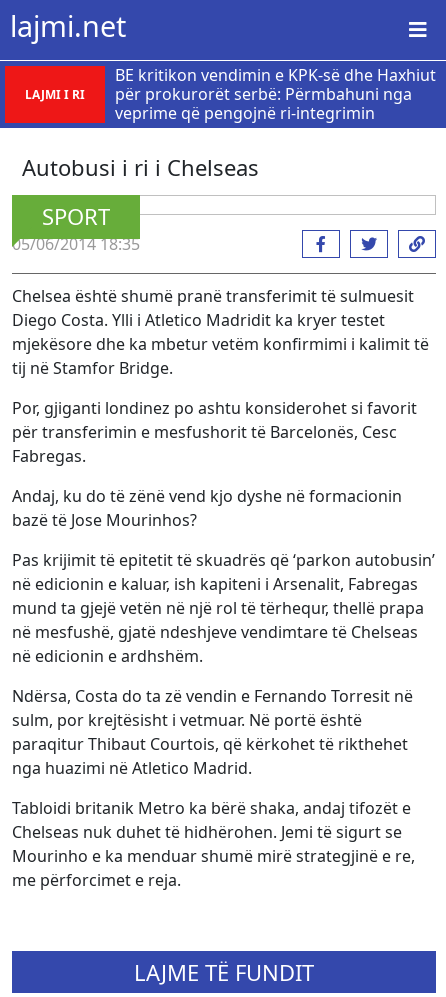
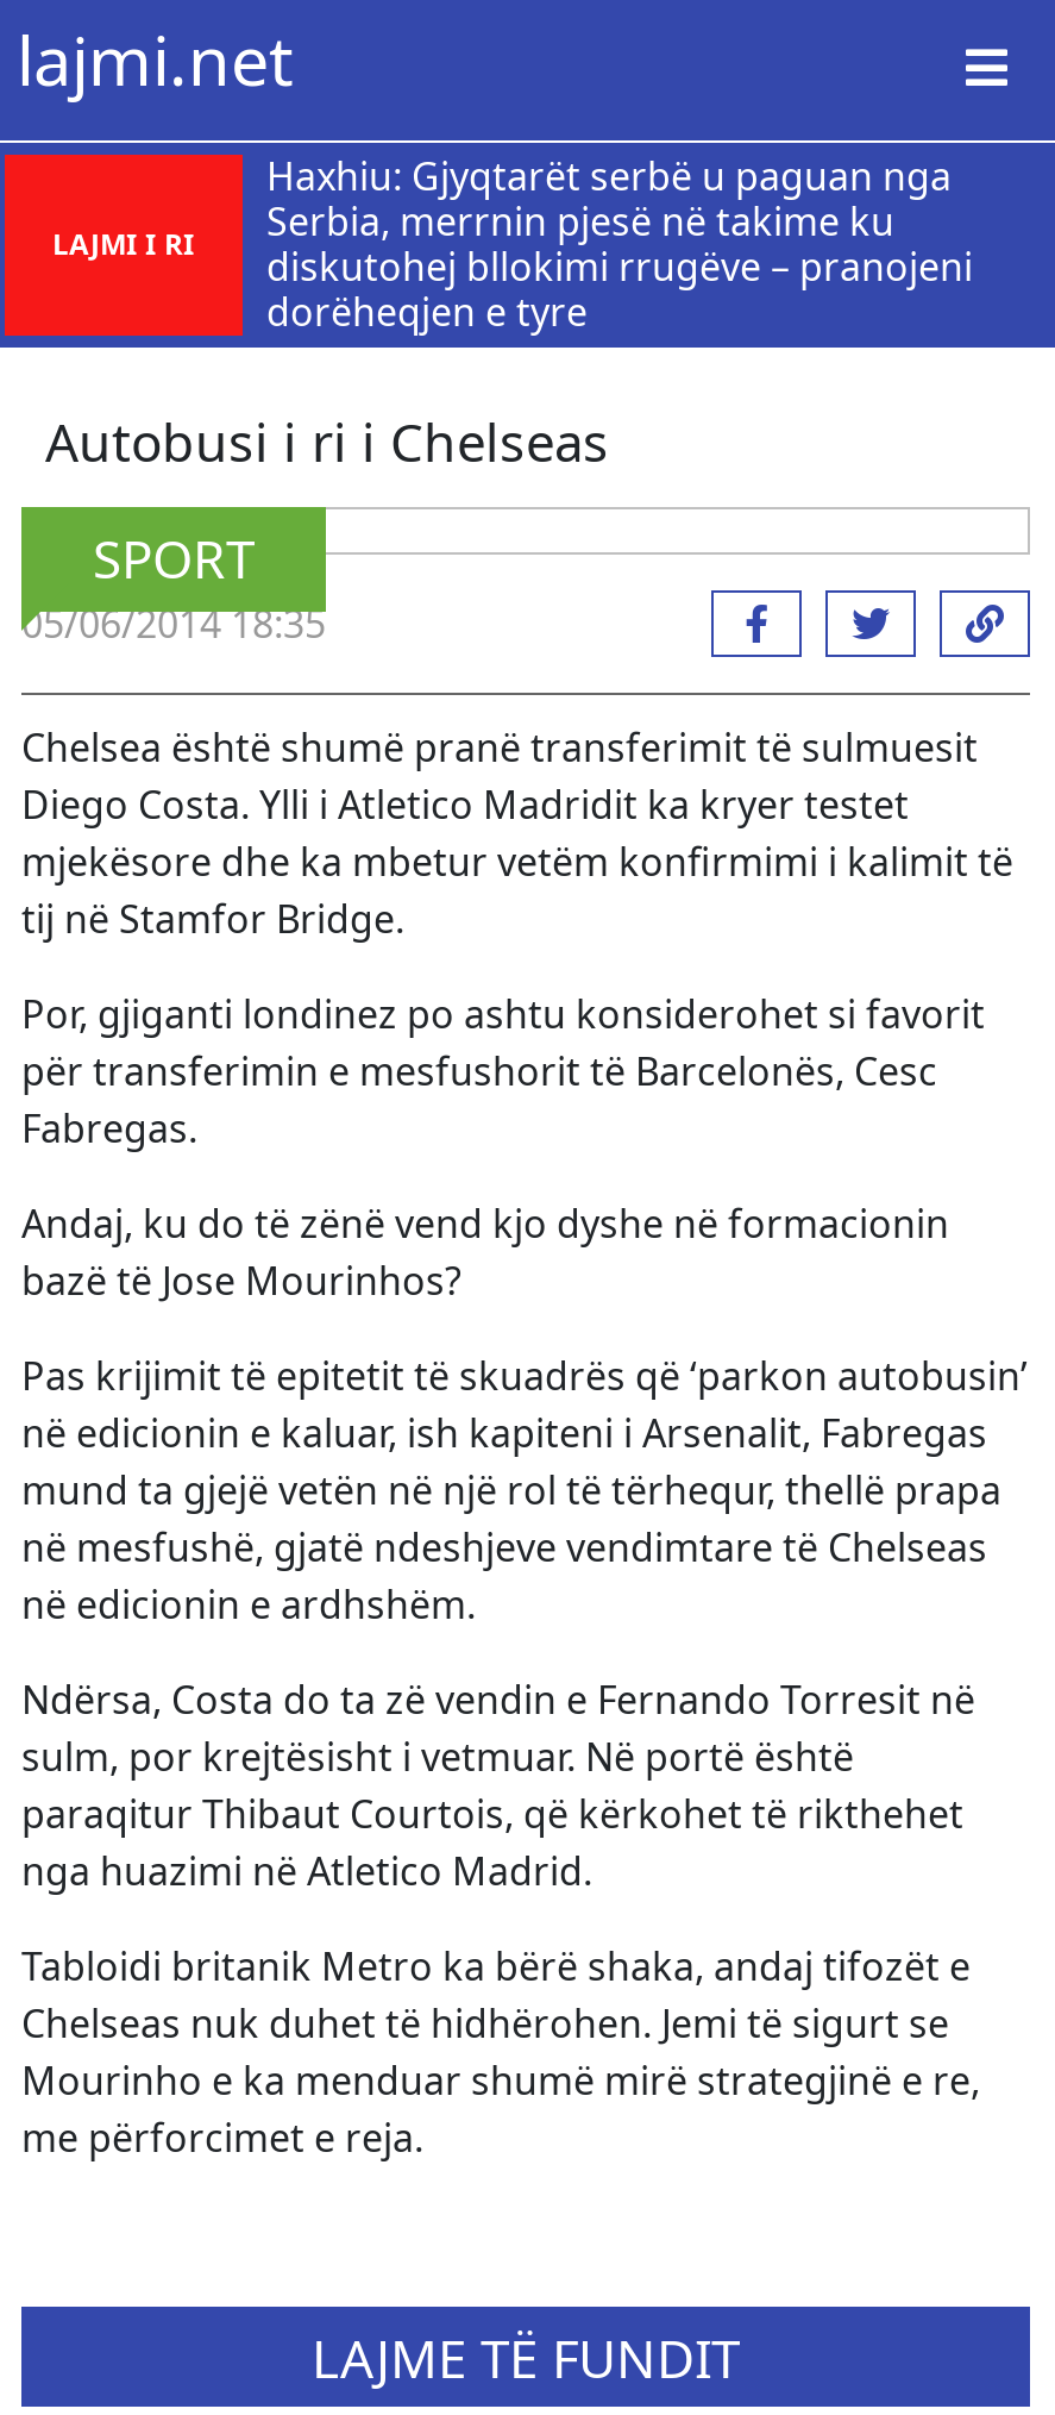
[115,64,436,124] BE kritikon vendimin e KPK-së dhe Haxhiut | për prokurorët serbë: Përmbahuni nga | veprime që pengojnë ri-integrimin -> [266,150,973,338] Haxhiu: Gjyqtarët serbë u paguan nga | Serbia, merrnin pjesë në takime ku | diskutohej bllokimi rrugëve – pranojeni | dorëheqjen e tyre

